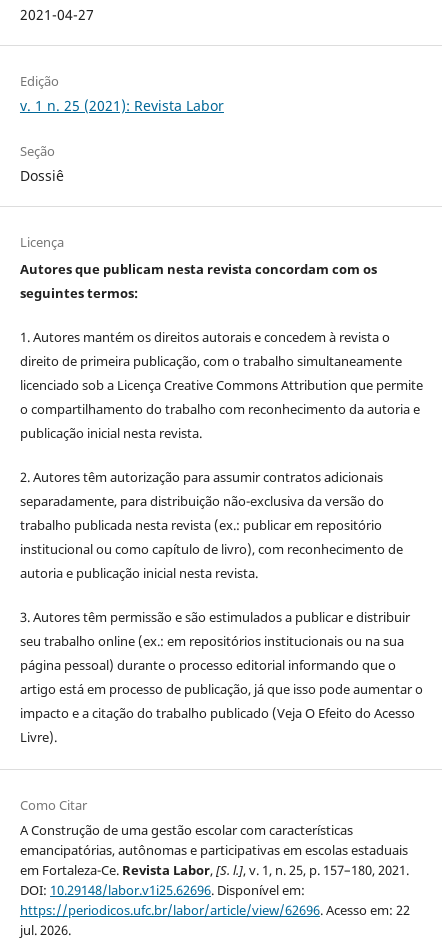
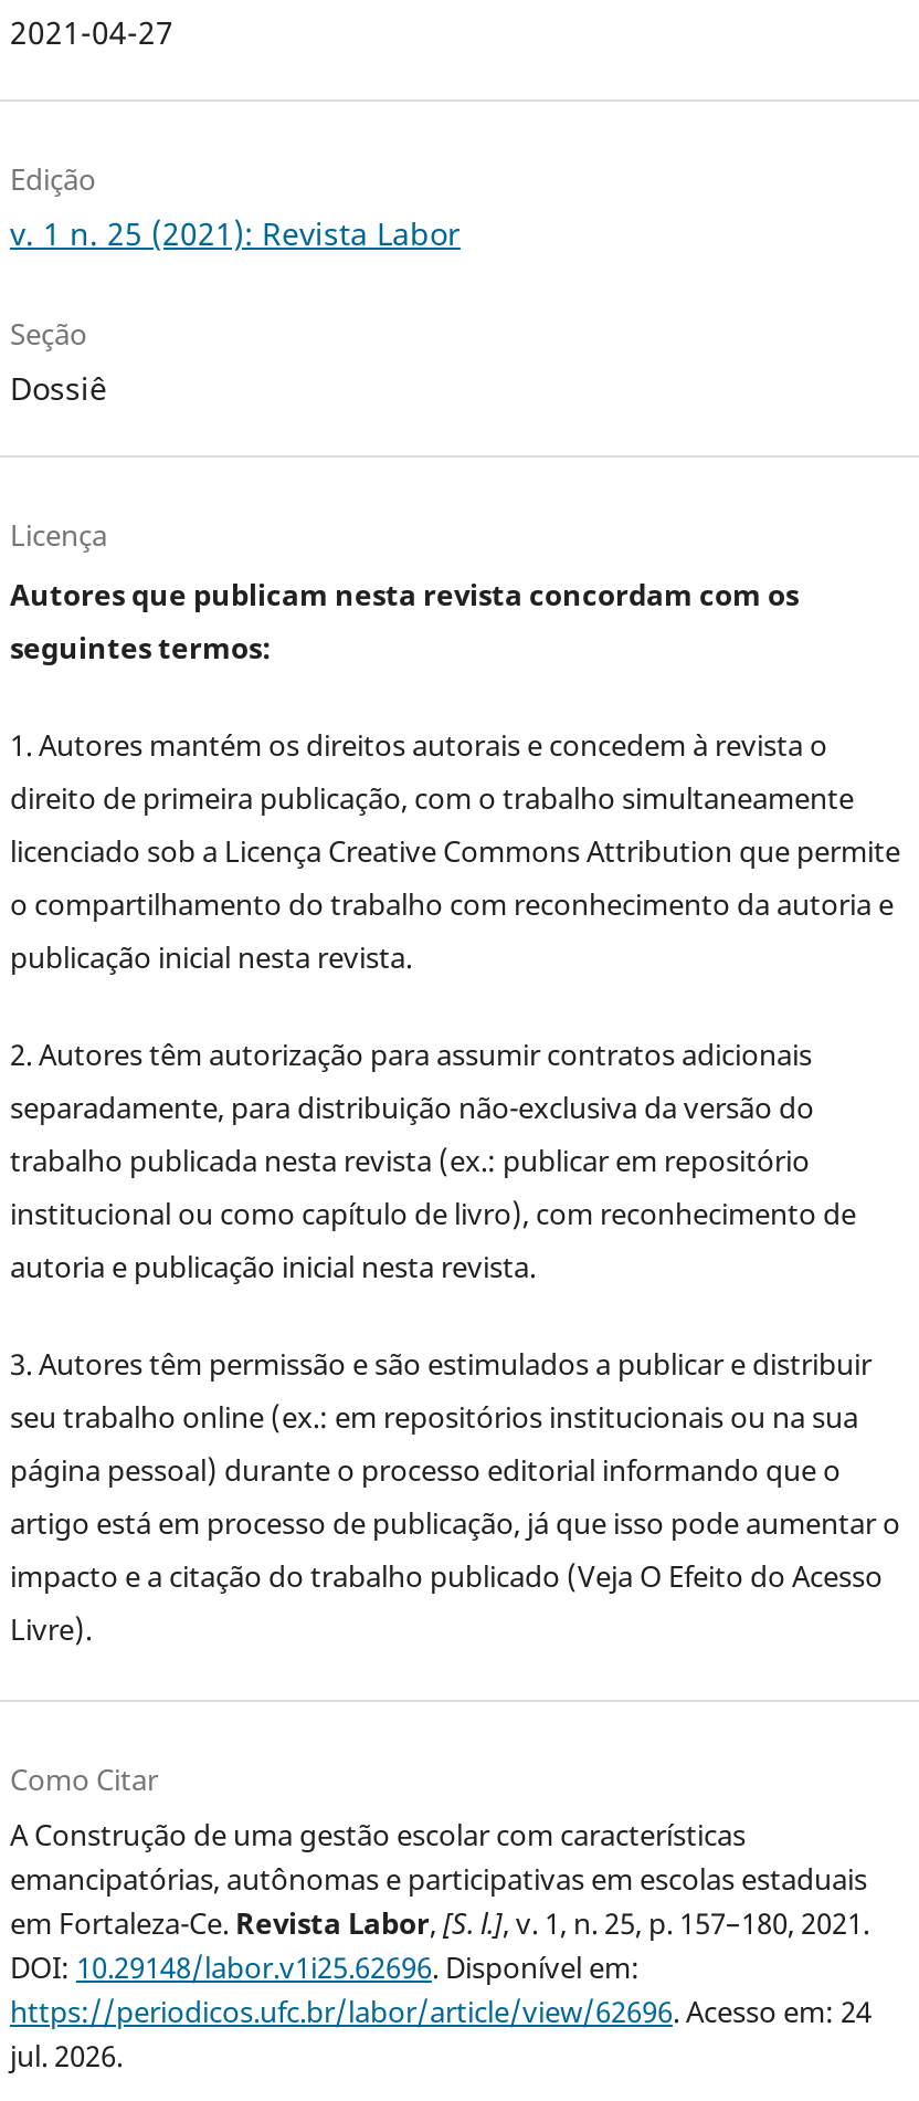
[20,901,410,919] https://periodicos.ufc.br/labor/article/view/62696. Acesso em: 22 -> [10,1992,872,2031] https://periodicos.ufc.br/labor/article/view/62696. Acesso em: 24

